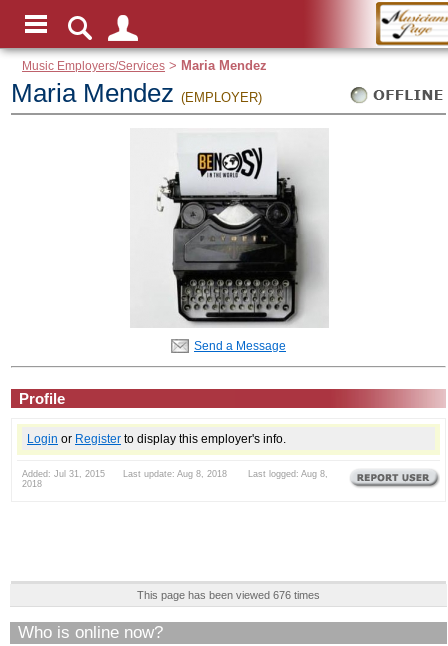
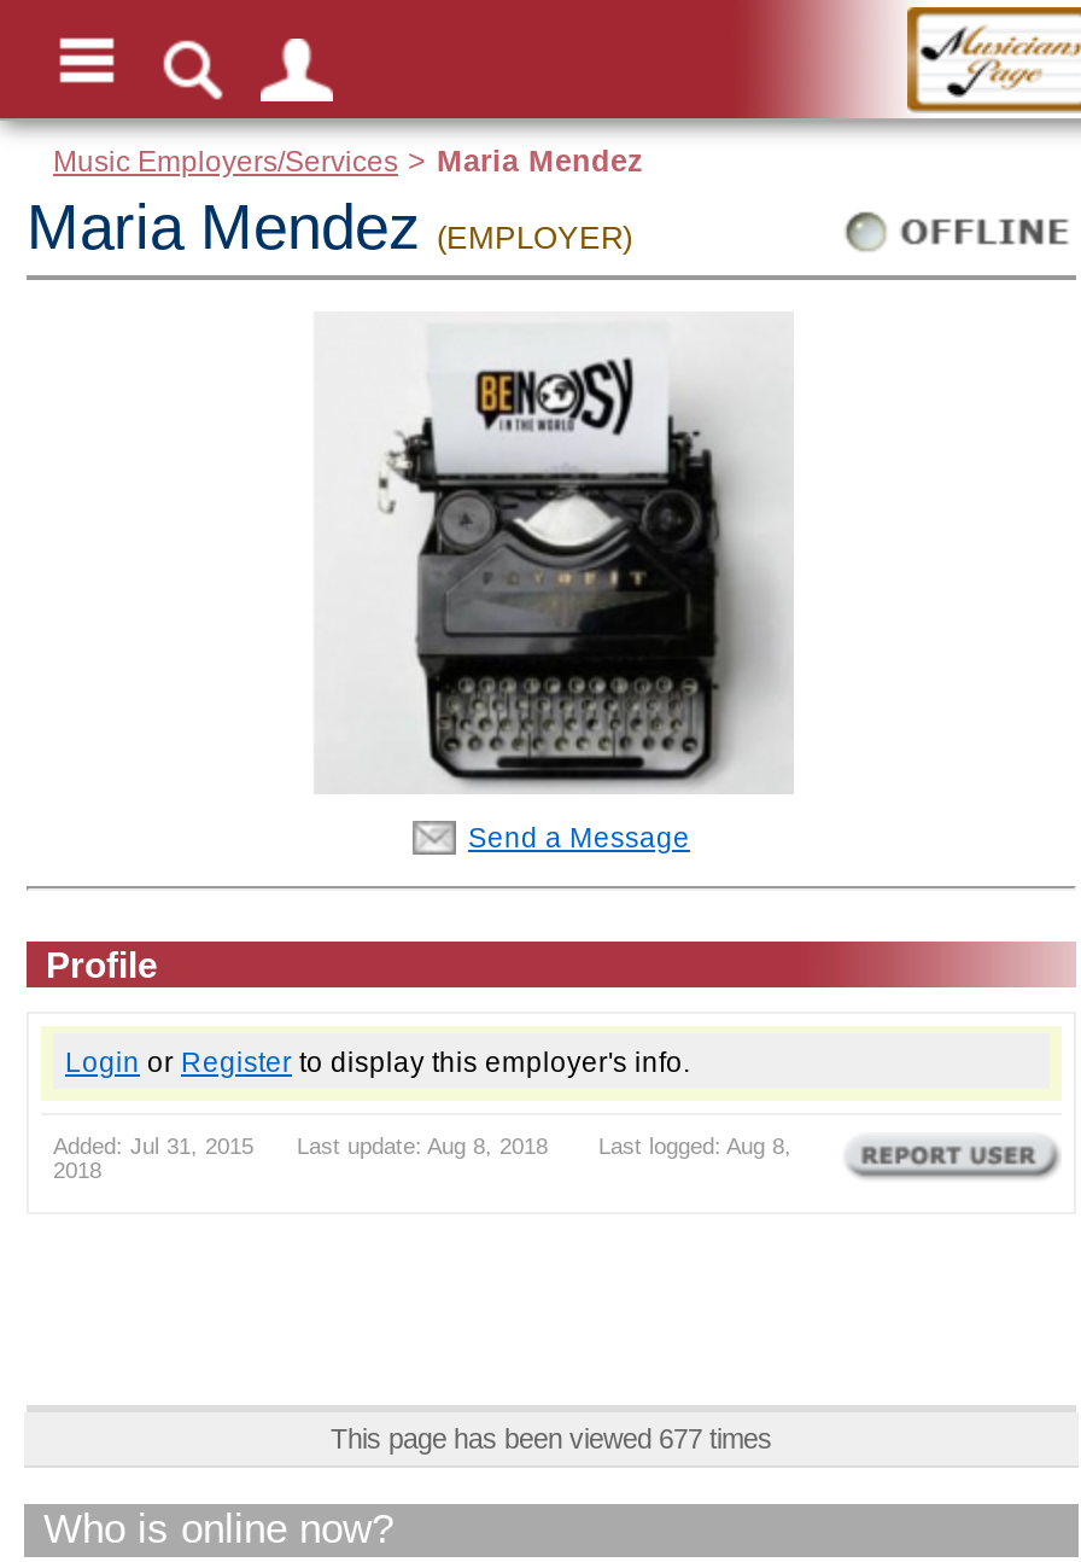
[137,589,320,601] This page has been viewed 676 times -> [331,1424,772,1453] This page has been viewed 677 times

